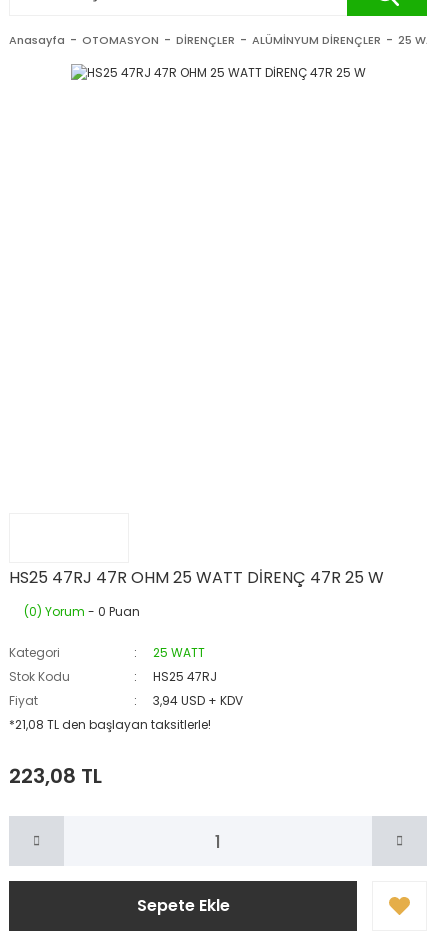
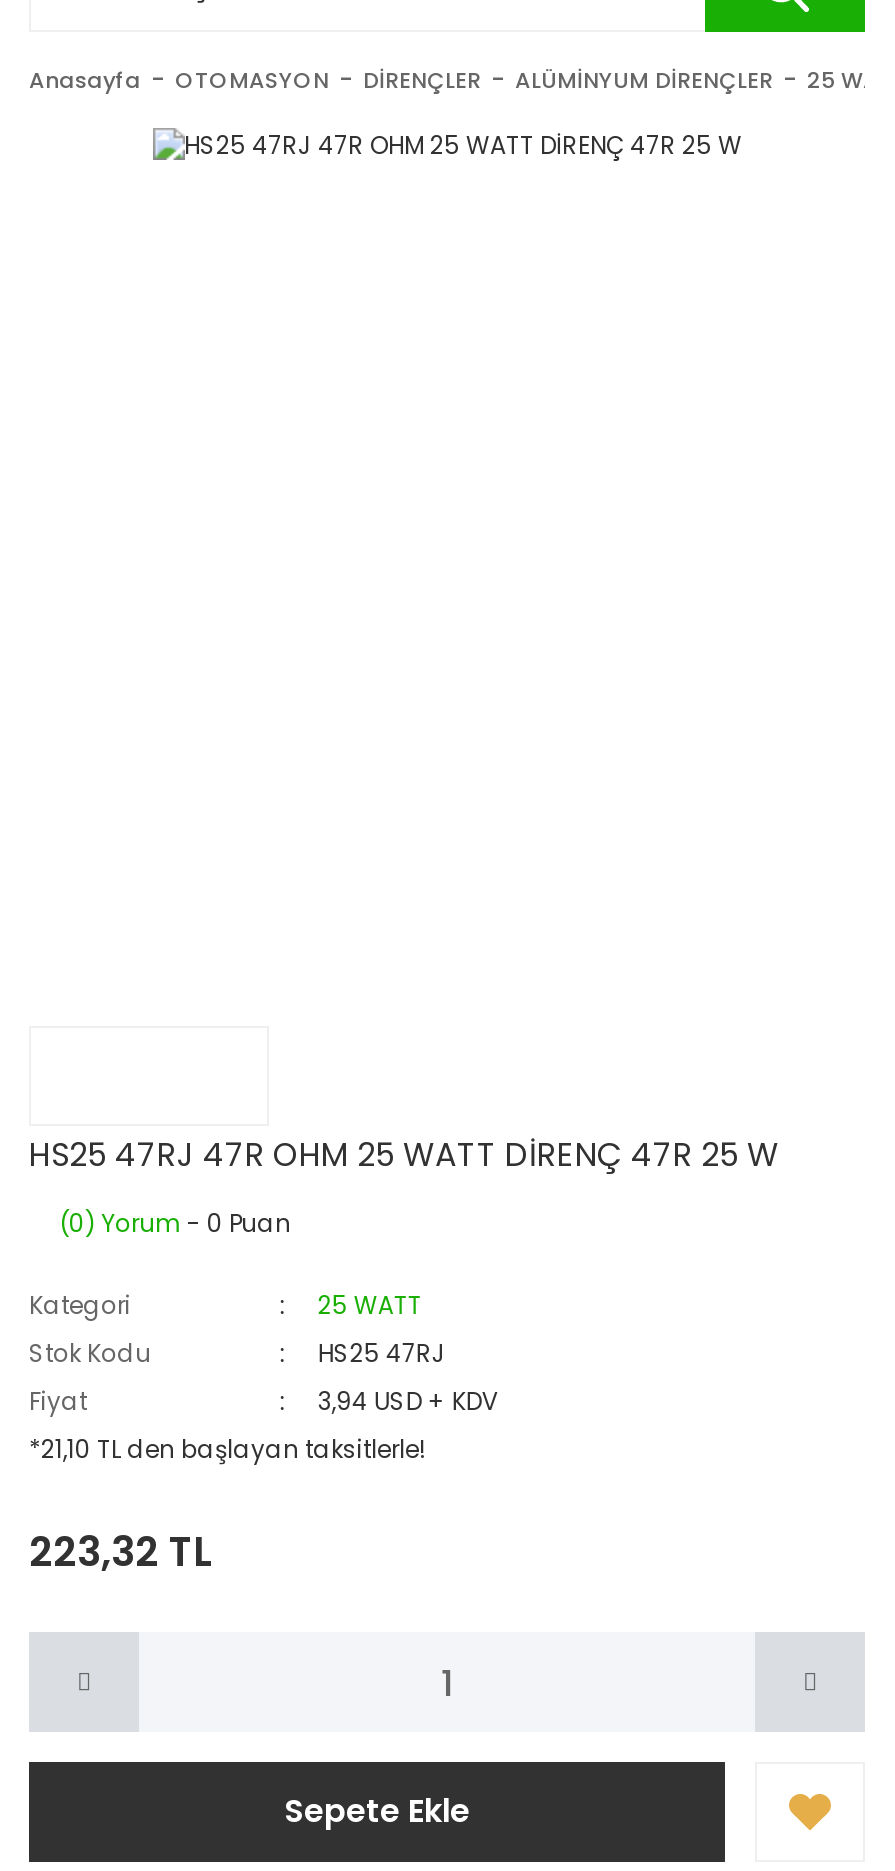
[9,716,211,733] *21,08 TL den başlayan taksitlerle! -> [29,1432,425,1466] *21,10 TL den başlayan taksitlerle!
[9,762,102,790] 223,08 TL -> [29,1524,211,1580] 223,32 TL

